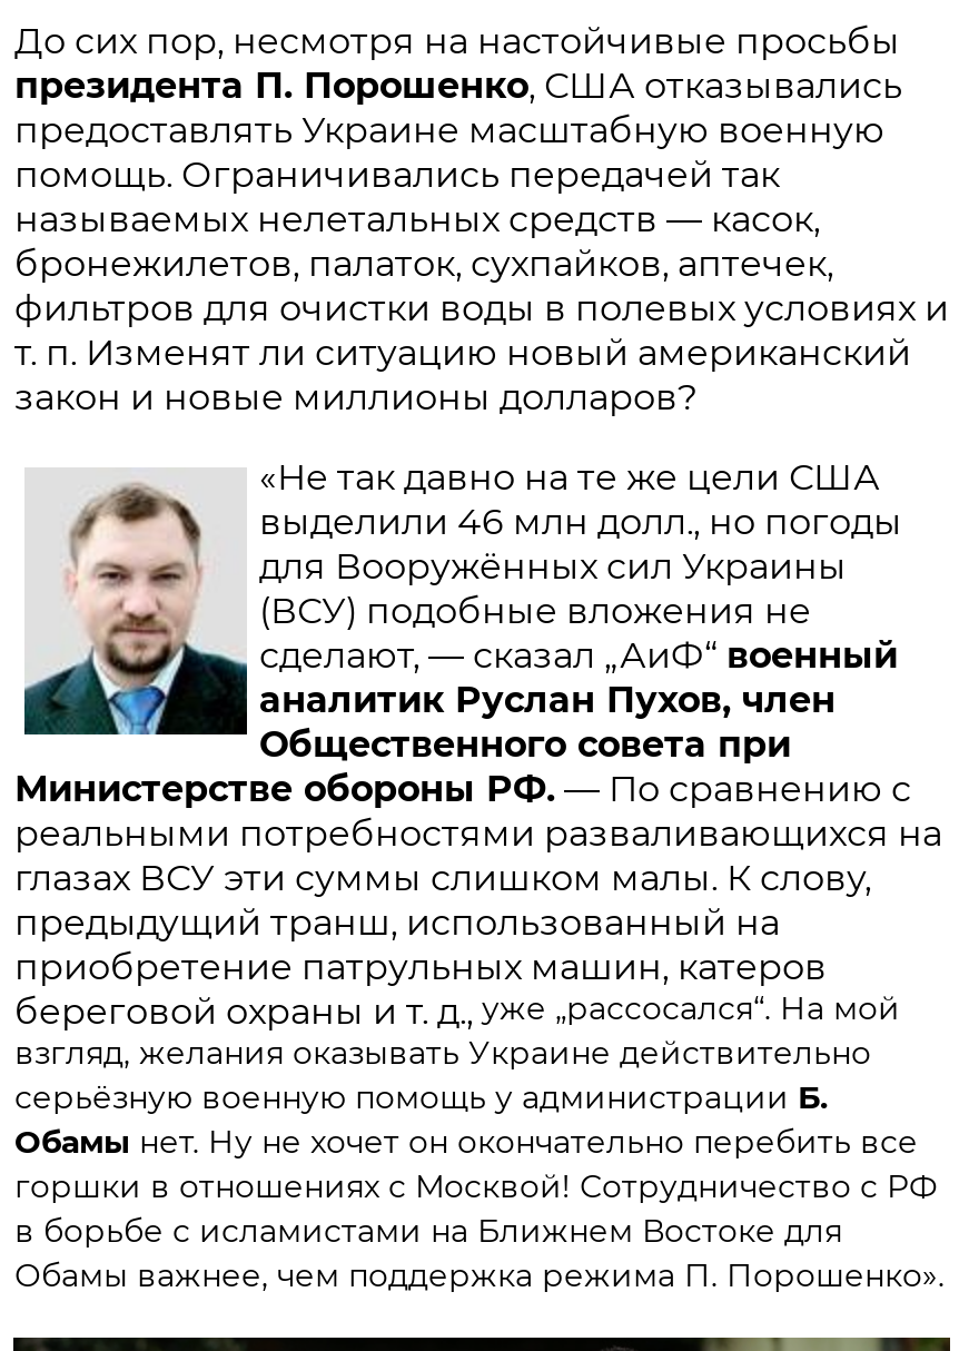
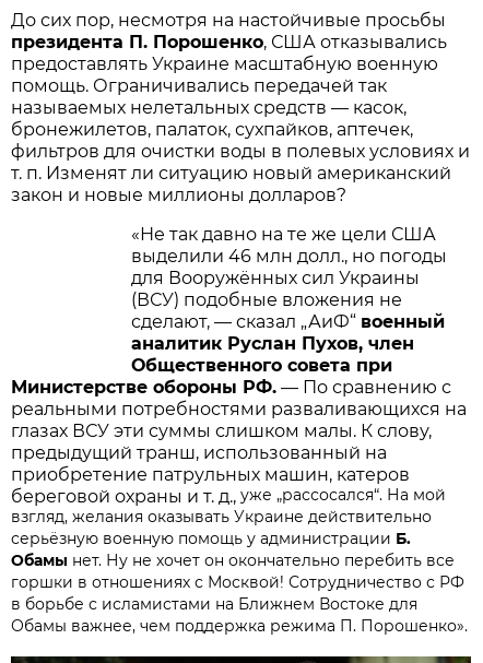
[22,470,249,737] [image] -> none

